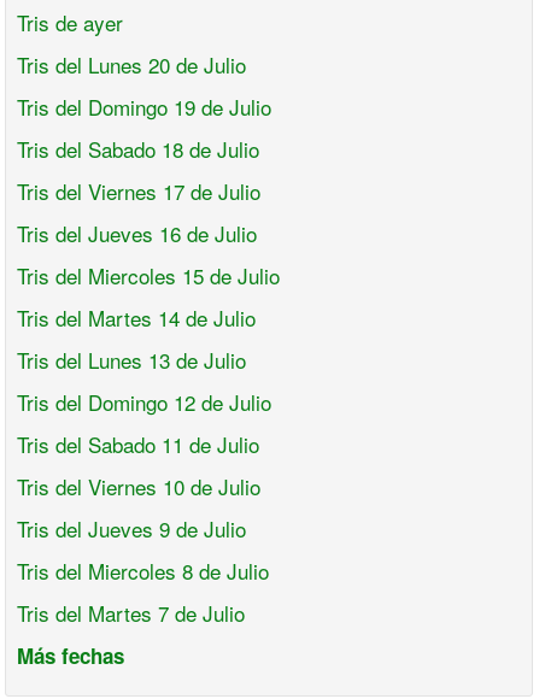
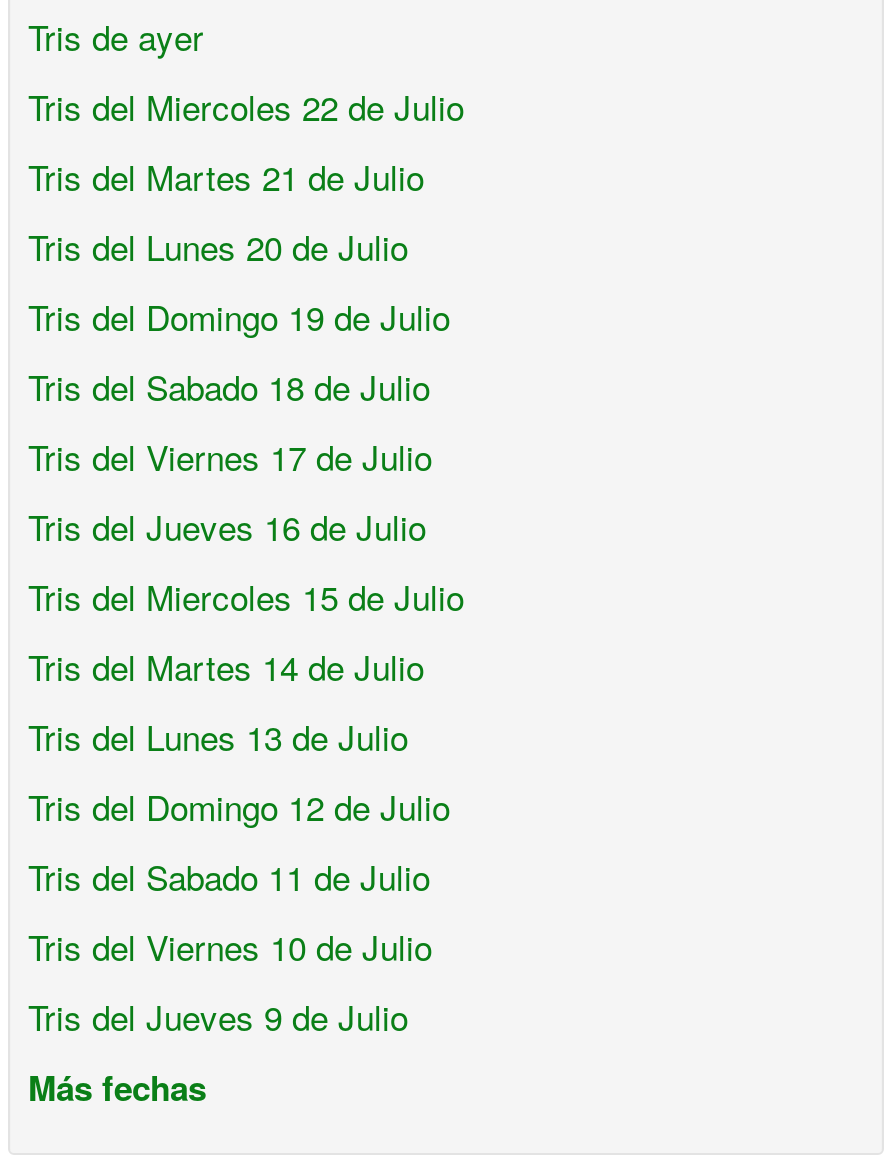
none -> [28,81,464,201] Tris del Miercoles 22 de Julio | Tris del Martes 21 de Julio
moved [17,50,280,544] -> [28,221,464,1041]: Tris del Lunes 20 de Julio | Tris del Domingo 19 de Julio | Tris del Sabado 18 de Julio | ... | Tris del Viernes 10 de Julio | Tris del Jueves 9 de Julio
[17,556,269,628] Tris del Miercoles 8 de Julio | Tris del Martes 7 de Julio -> none

